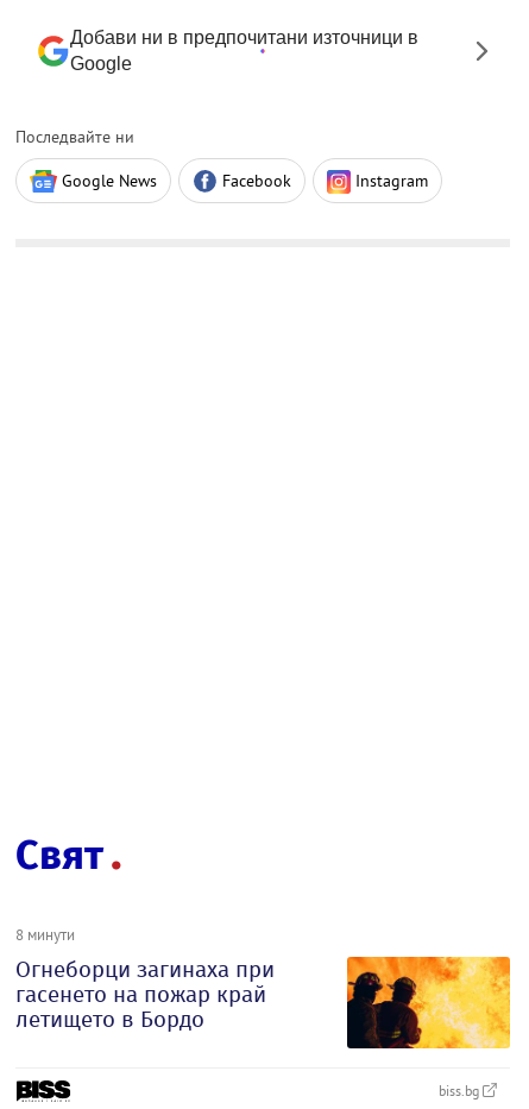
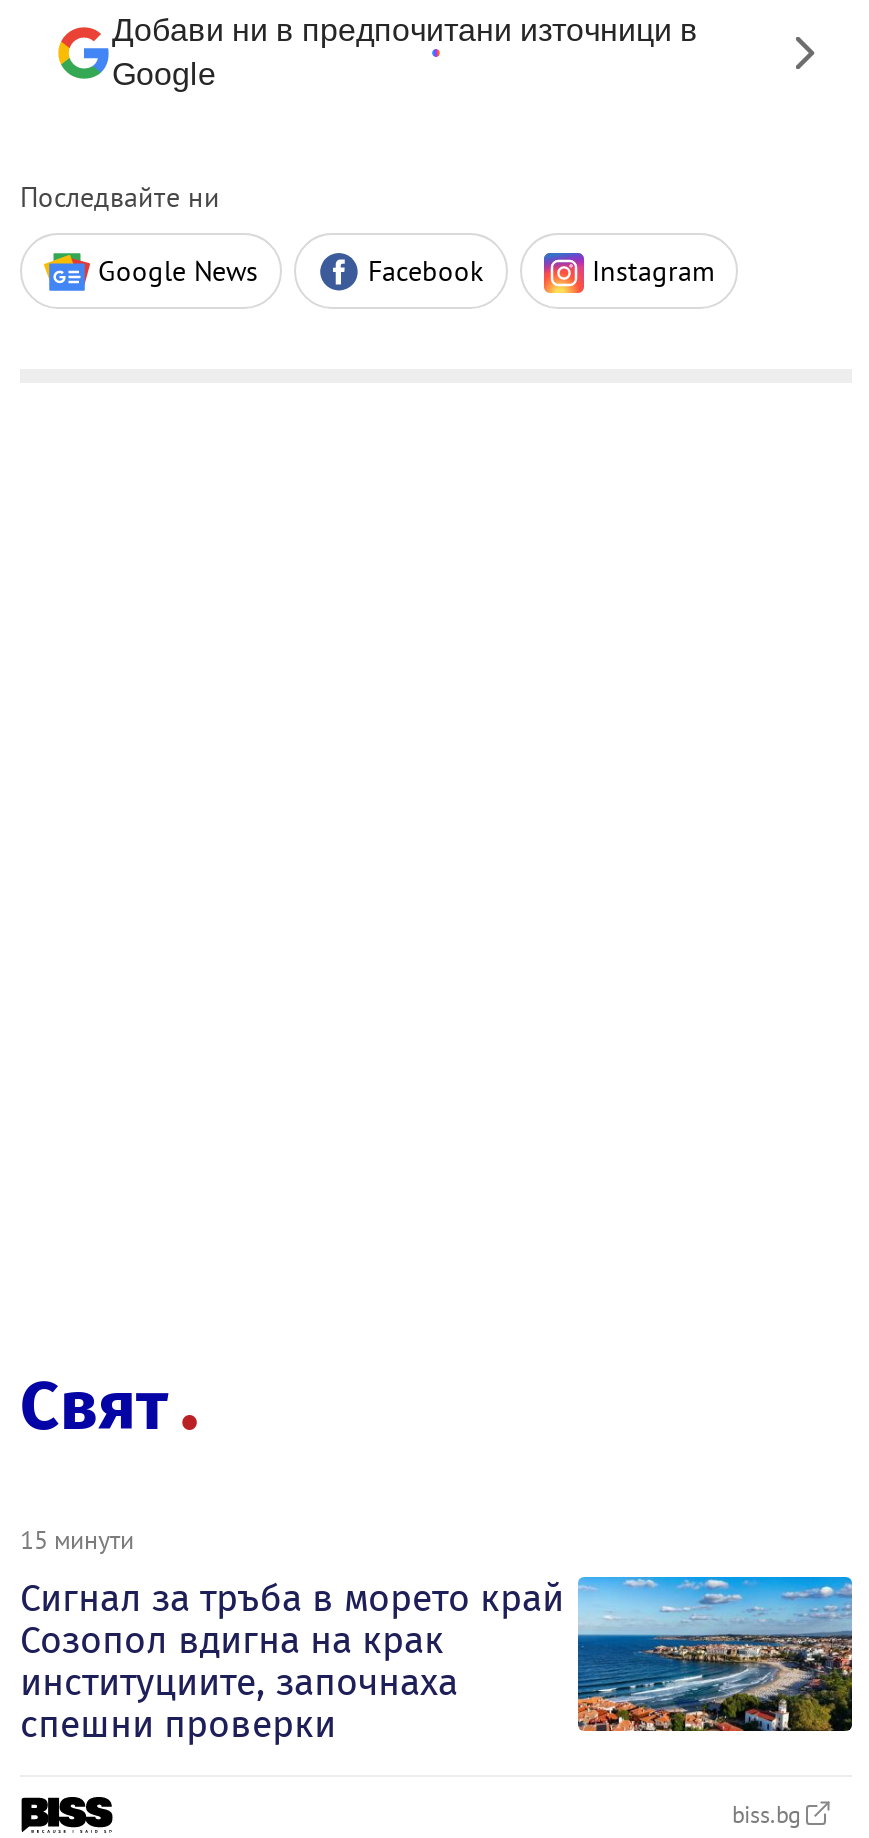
[15,925,275,1033] 8 минути | Огнеборци загинаха при | гасенето на пожар край | летището в Бордо -> [20,1523,564,1747] 15 минути | Сигнал за тръба в морето край | Созопол вдигна на крак | институциите, започнаха | спешни проверки
[346,956,511,1050] [image] -> [576,1575,854,1733] [image]

